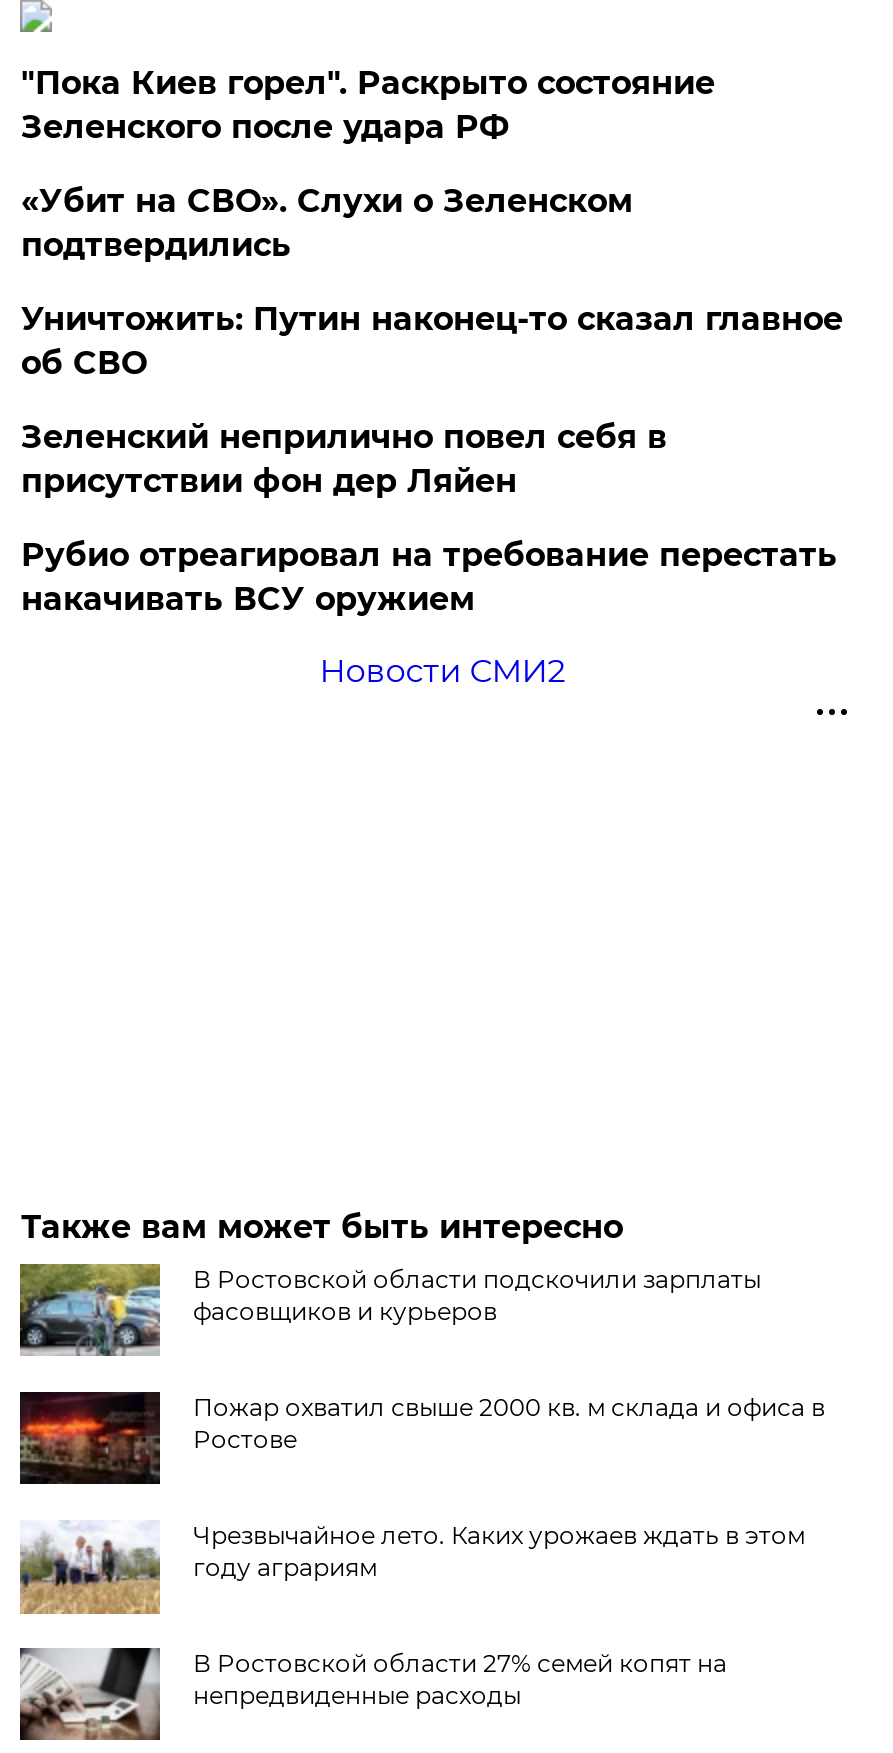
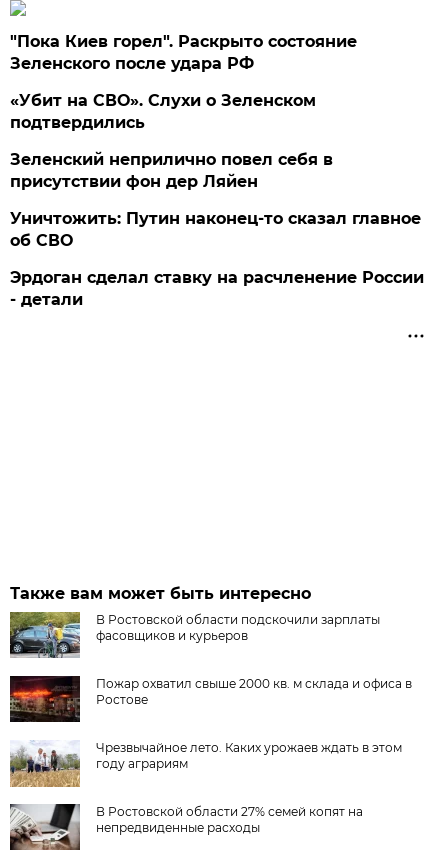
moved [21,300,843,382] -> [10,209,421,250]: Уничтожить: Путин наконец-то сказал главное | об СВО
moved [21,418,667,500] -> [10,150,333,191]: Зеленский неприлично повел cебя в | присутствии фон дер Ляйен
[21,536,837,618] Рубио отреагировал на требование перестать | накачивать ВСУ оружием -> none
[319,652,565,690] Новости СМИ2 -> [10,268,424,309] Эрдоган сделал ставку на расчленение России | - детали

